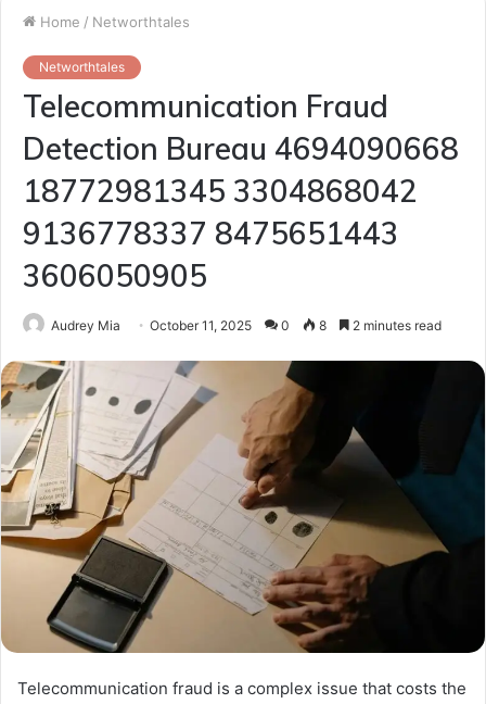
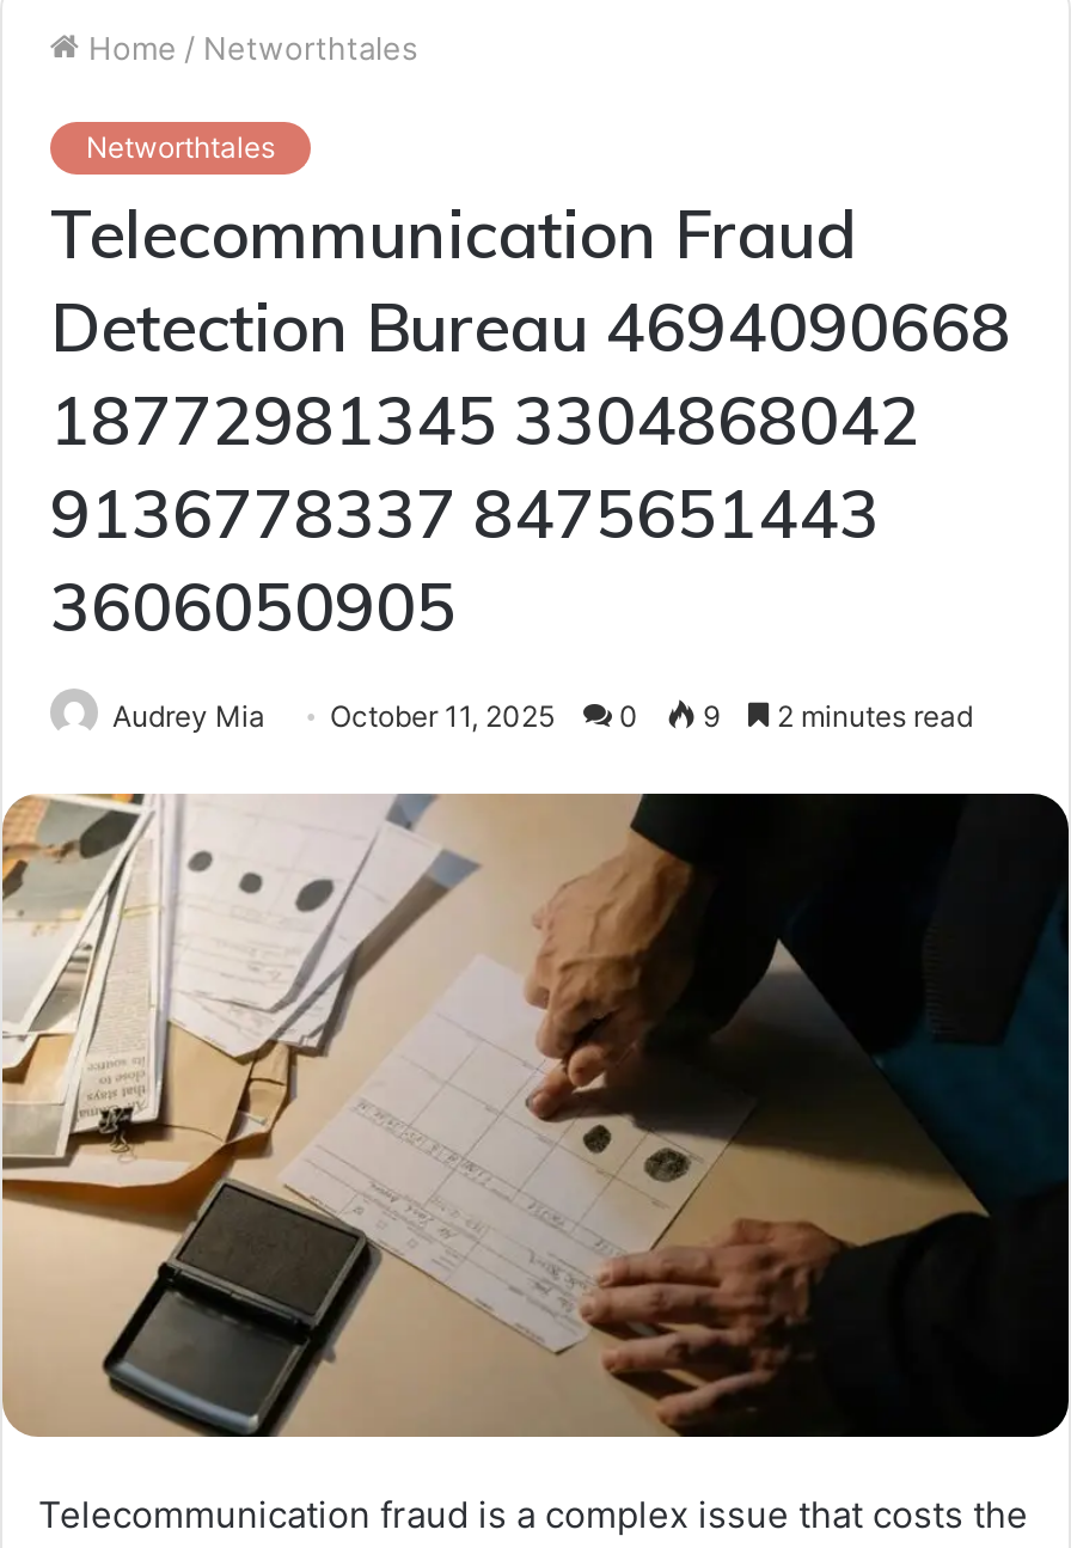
[51,317,442,334] Audrey Mia October 11, 2025 0 8 2 minutes read -> [112,699,973,734] Audrey Mia October 11, 2025 0 9 2 minutes read

